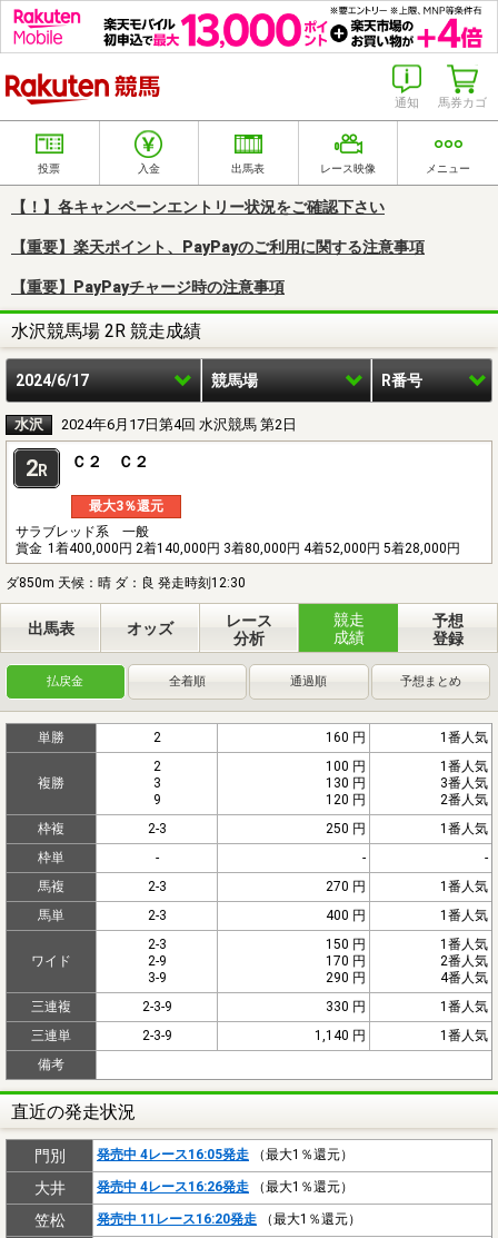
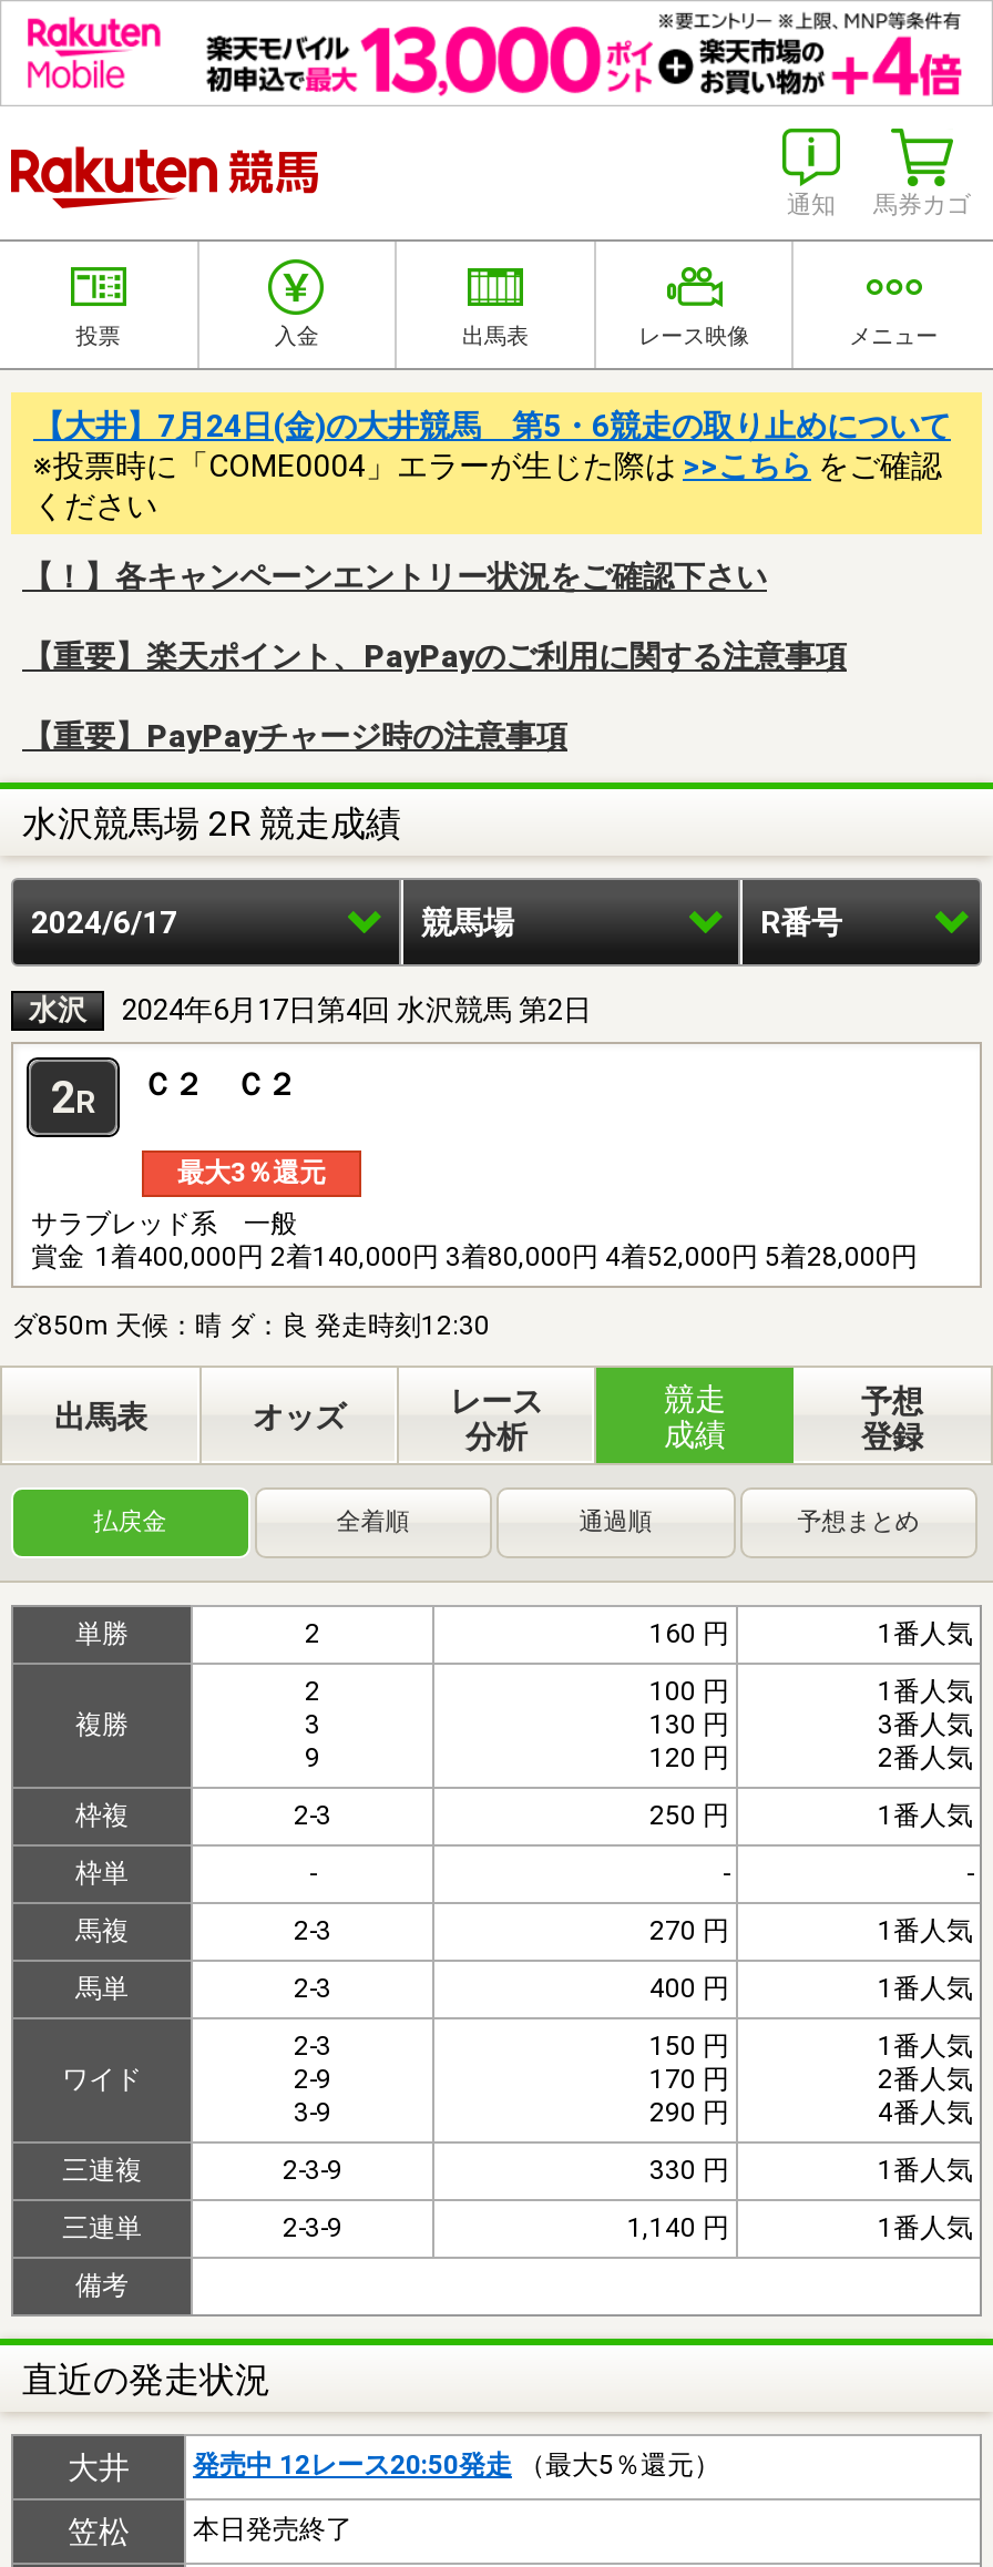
none -> [33,407,951,523] 【大井】7月24日(金)の大井競馬 第5・6競走の取り止めについて | ※投票時に「COME0004」エラーが生じた際は>>こちらをご確認 | ください
moved [6,198,488,1122] -> [11,558,973,2400]: 【！】各キャンペーンエントリー状況をご確認下さい | 【重要】楽天ポイント、PayPayのご利用に関する注意事項 | 【重要】PayPayチャージ時の注意事項 | ... | 備考 | 直近の発走状況
[34,1147,353,1164] 門別 | 発売中 4レース16:05発走（最大1％還元） -> none
[97,1179,353,1194] 発売中 4レース16:26発走（最大1％還元） -> [193,2449,720,2480] 発売中 12レース20:50発走（最大5％還元）
[97,1211,361,1227] 発売中 11レース16:20発走（最大1％還元） -> [193,2513,352,2544] 本日発売終了

